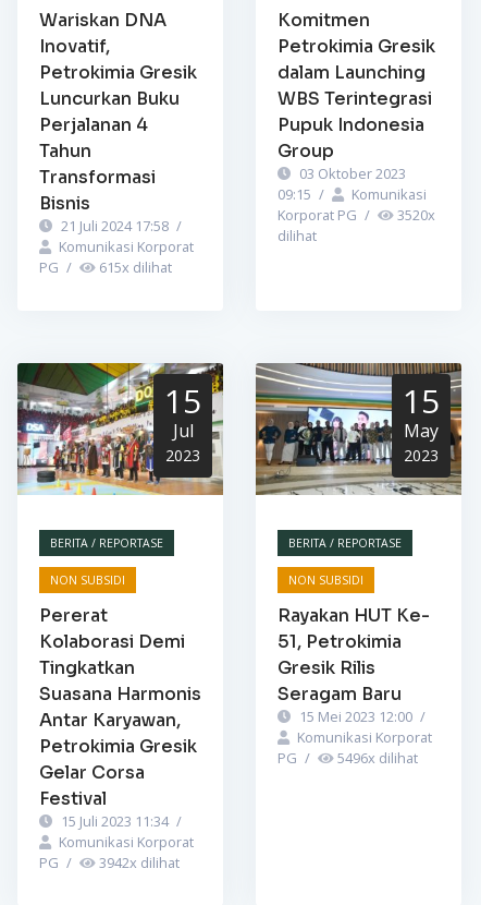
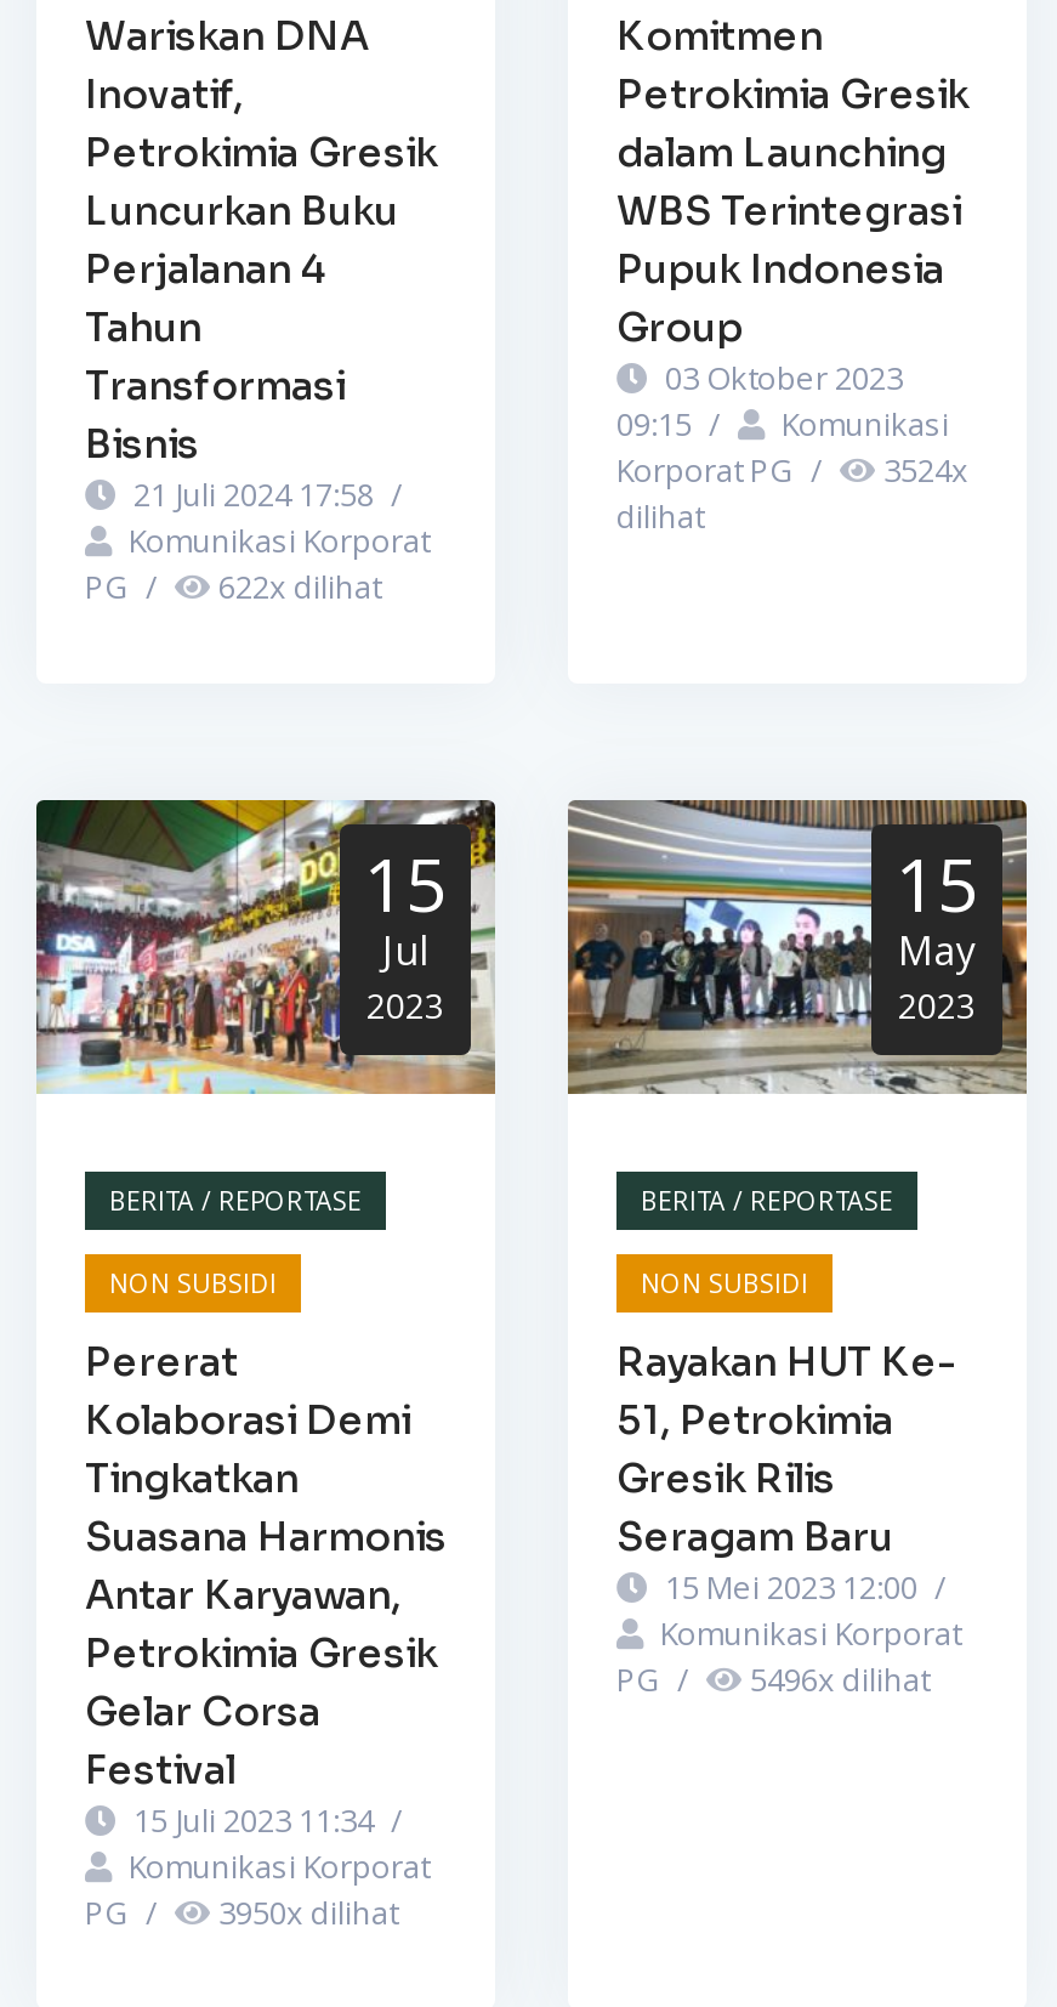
[277,205,435,224] Korporat PG / 3520x -> [616,447,968,491] Korporat PG / 3524x
[39,257,172,277] PG / 615x dilihat -> [85,564,381,608] PG / 622x dilihat
[39,853,180,873] PG / 3942x dilihat -> [85,1891,398,1935] PG / 3950x dilihat

